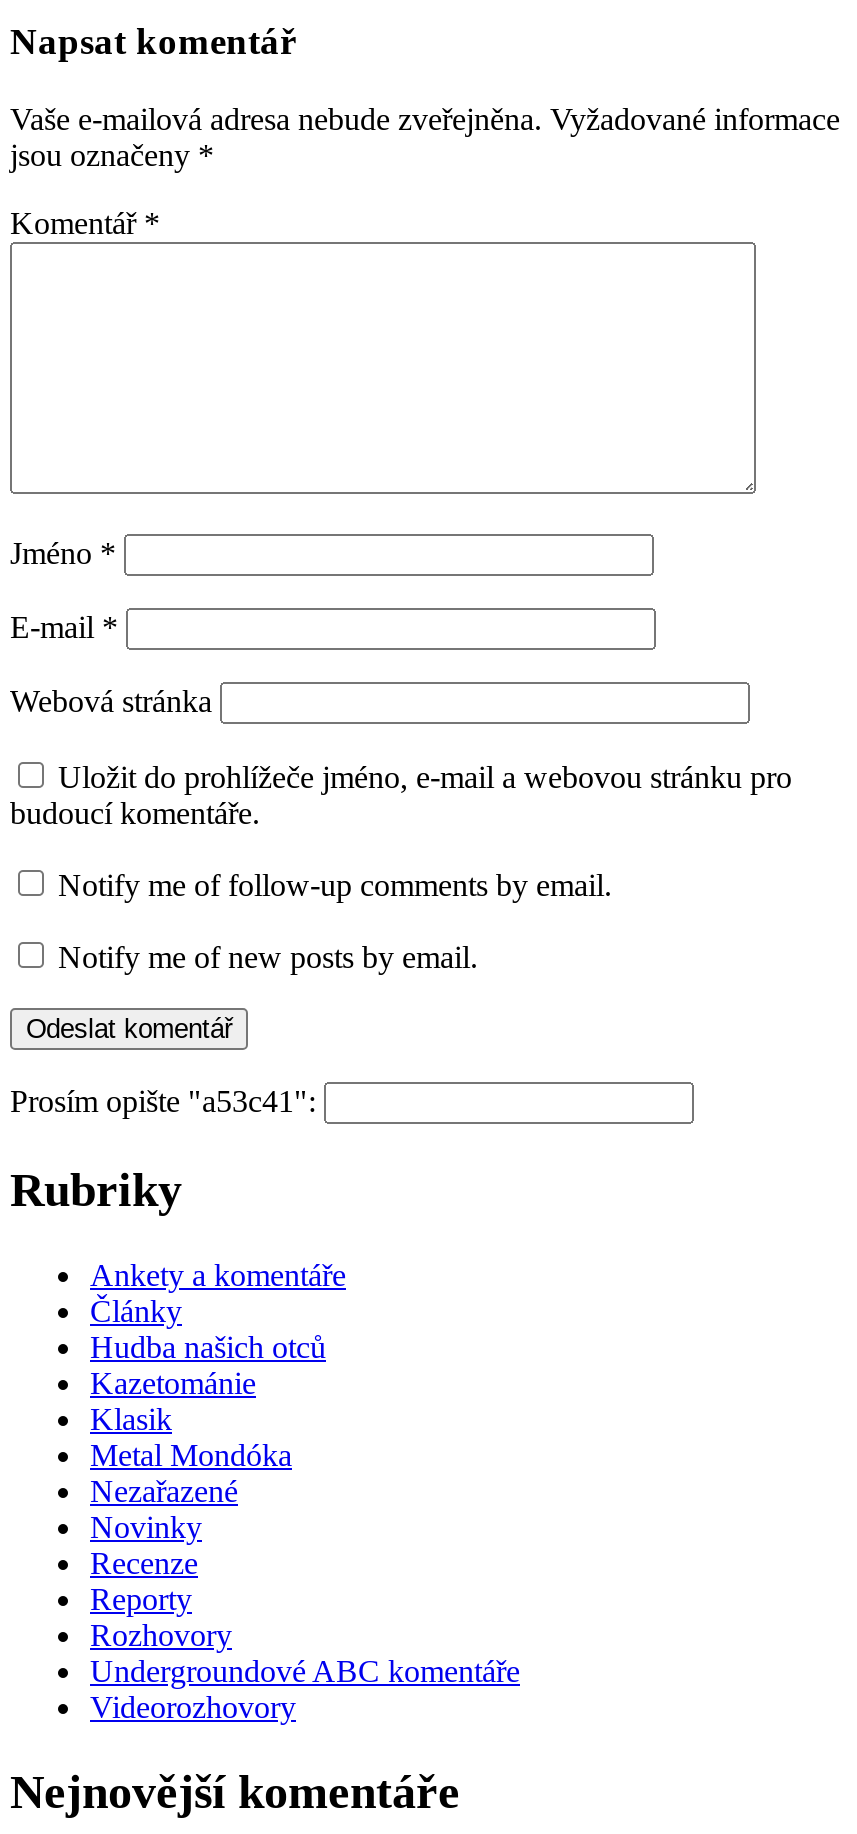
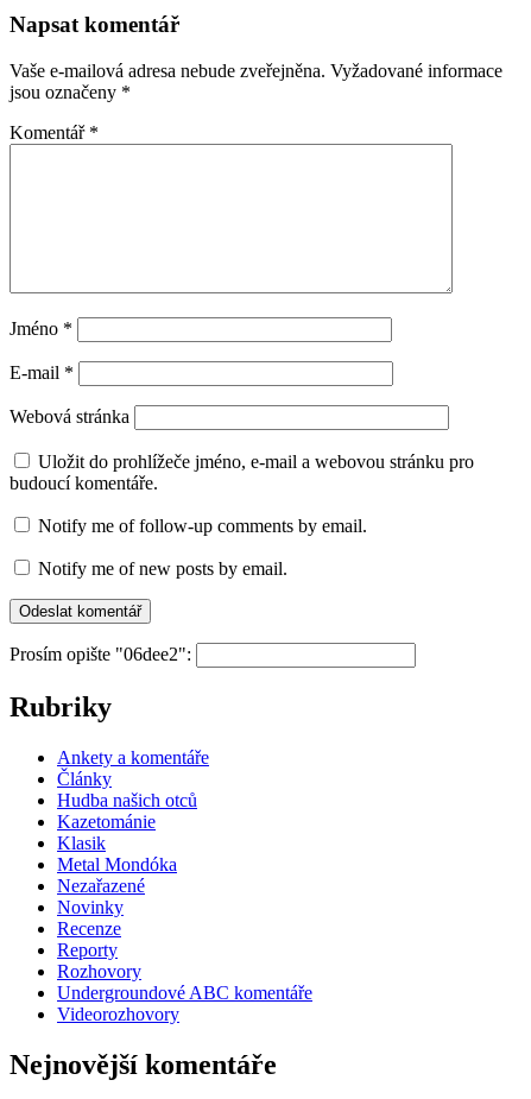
[10,1084,324,1118] Prosím opište "a53c41": -> [10,644,196,664] Prosím opište "06dee2":

